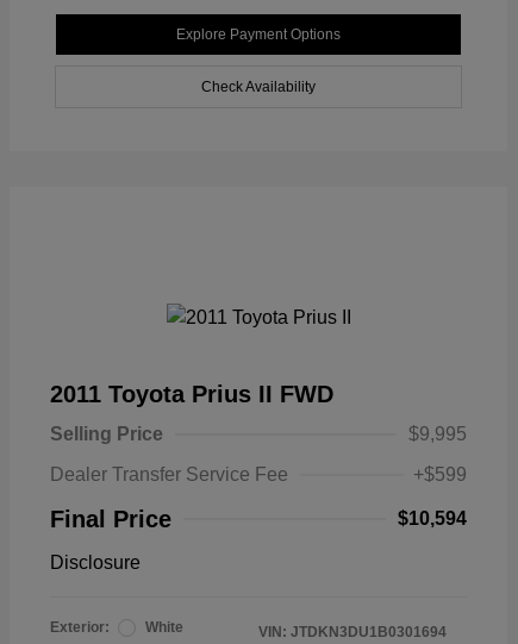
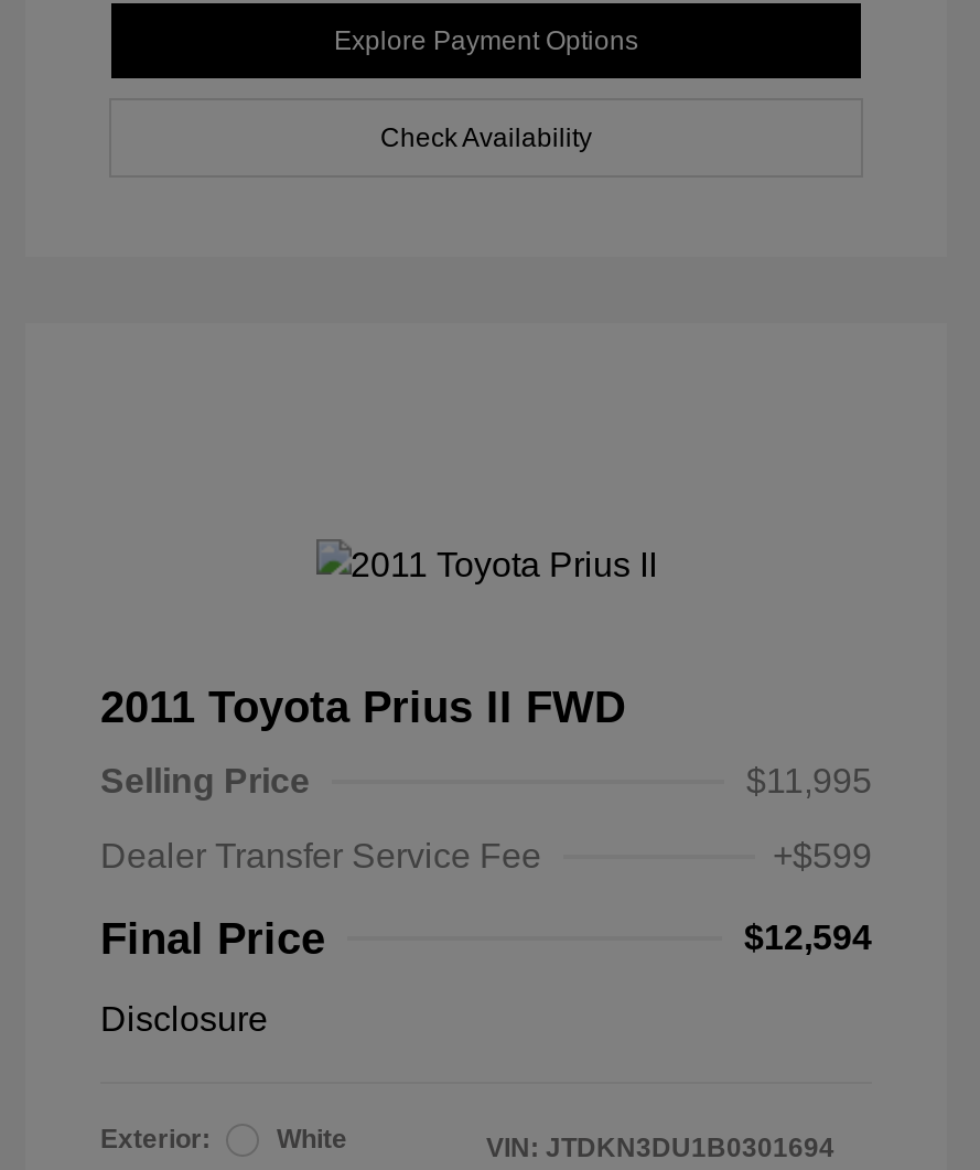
[408,424,467,445] $9,995 -> [746,763,872,801] $11,995
[398,509,467,529] $10,594 -> [744,920,872,957] $12,594

